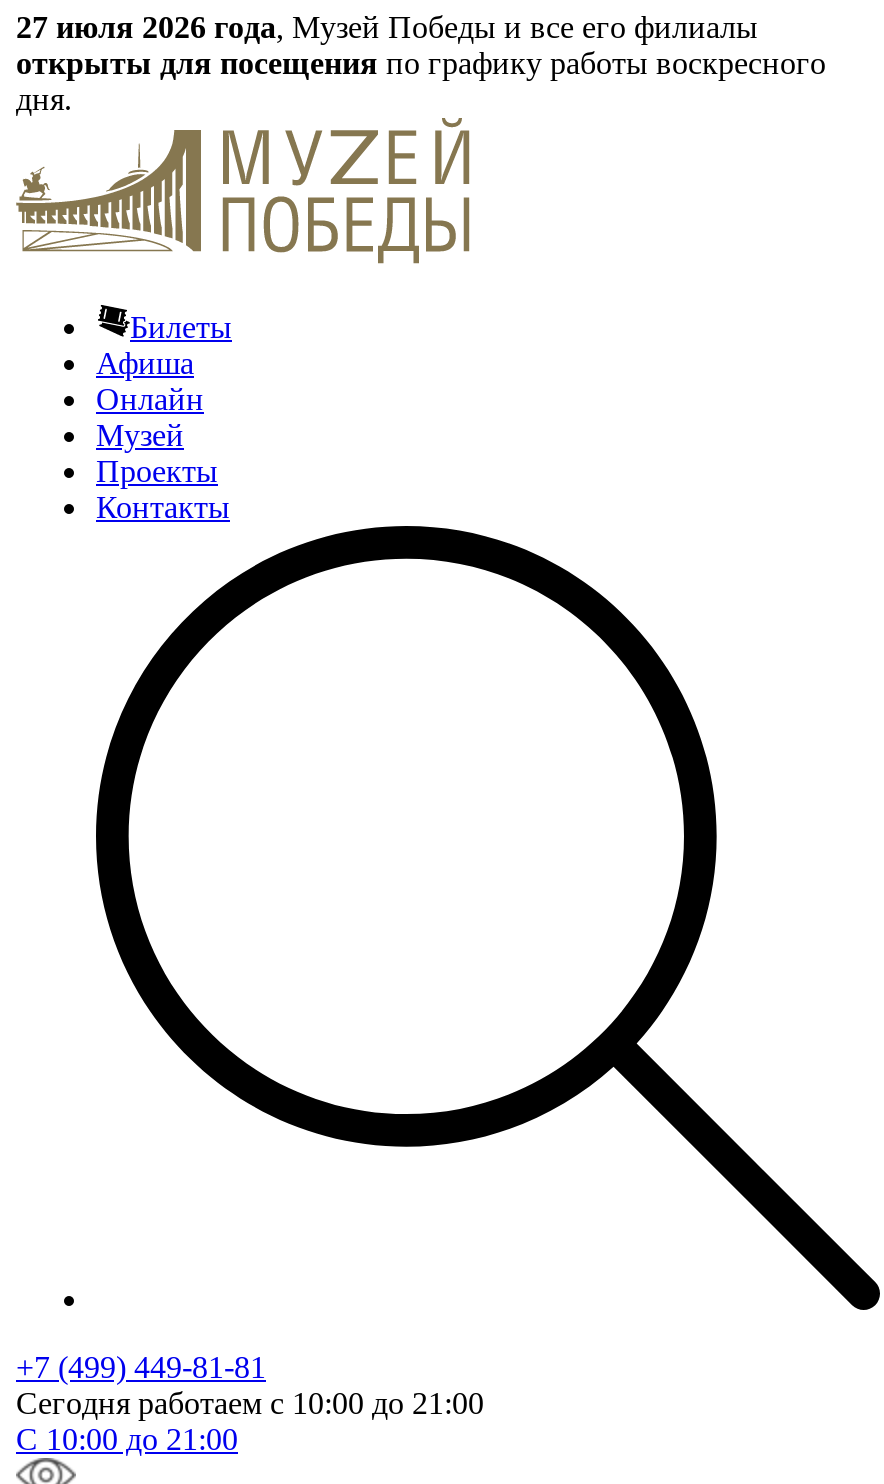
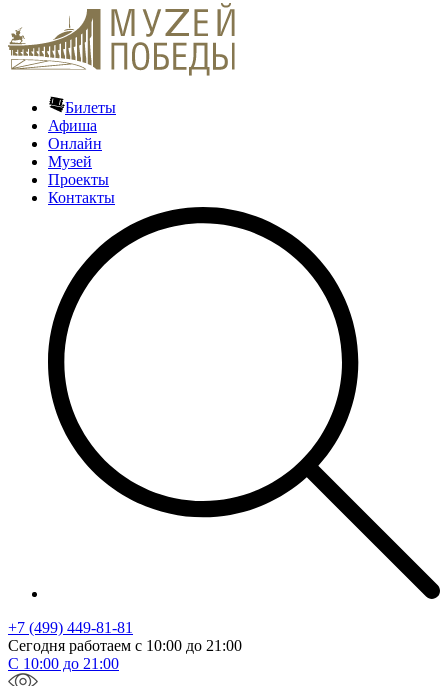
[16,10,826,116] 27 июля 2026 года, Музей Победы и все его филиалы | открыты для посещения по графику работы воскресного | дня. -> none

